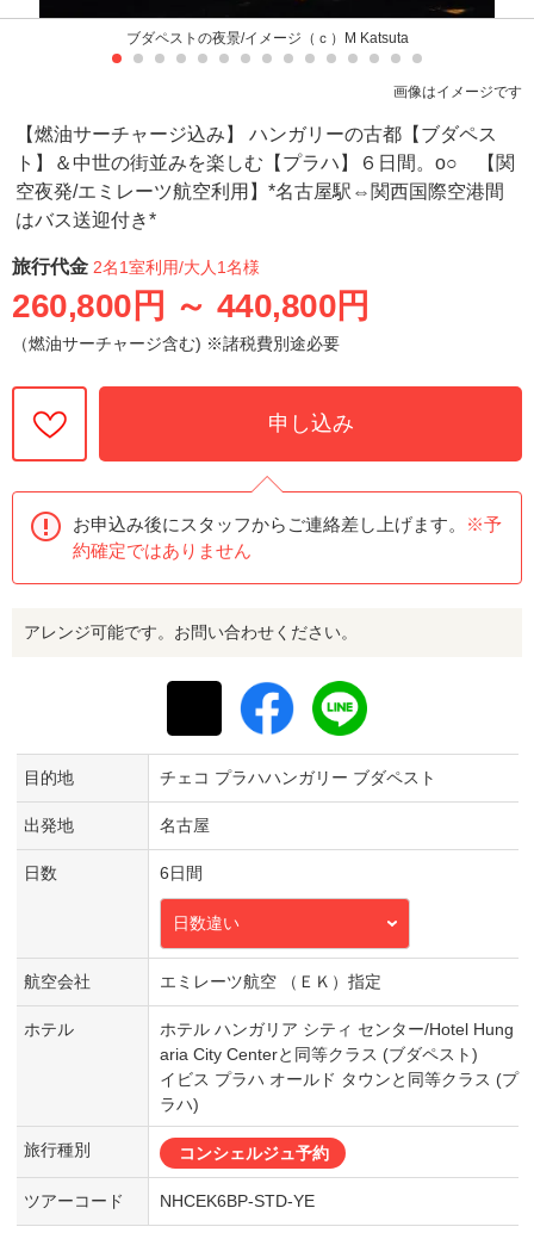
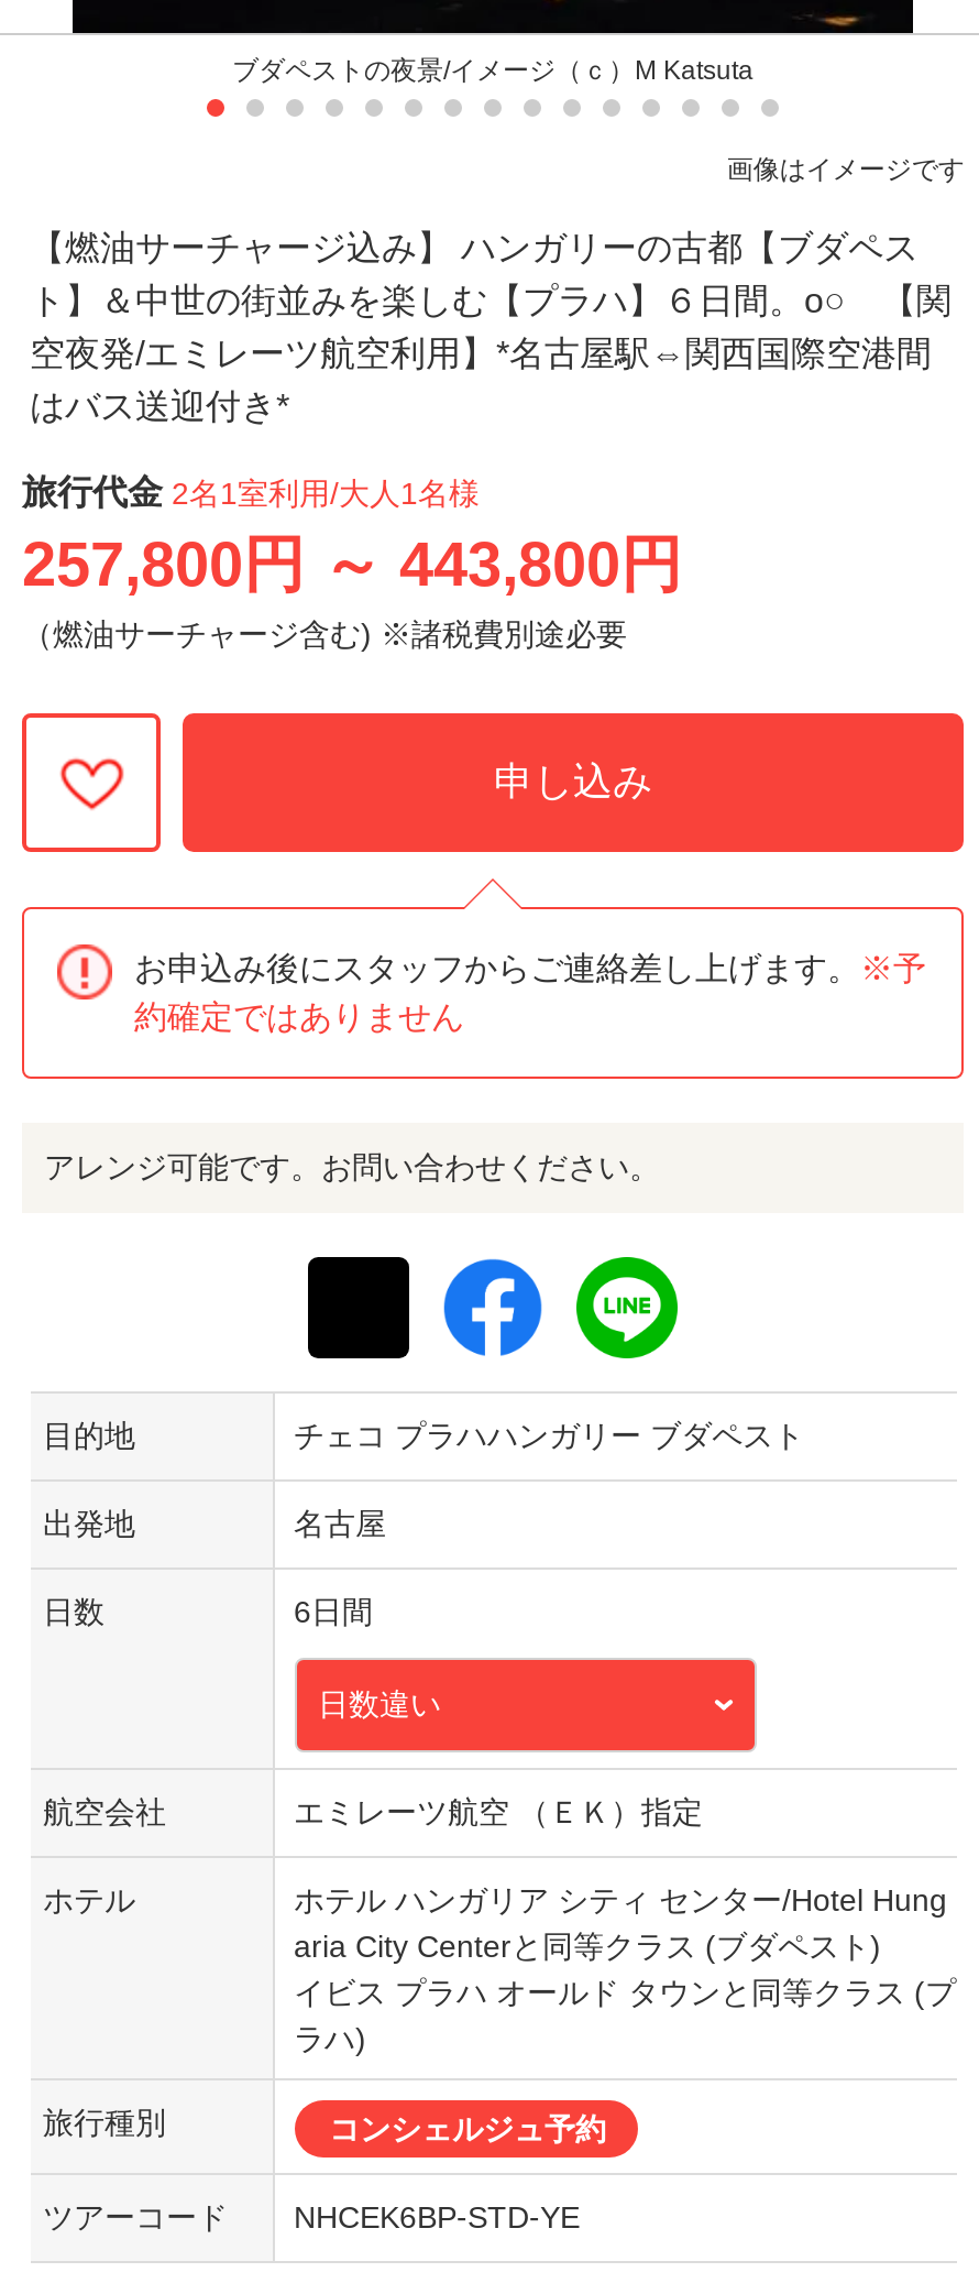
[12,287,369,324] 260,800円 ～ 440,800円 -> [22,530,681,598] 257,800円 ～ 443,800円

